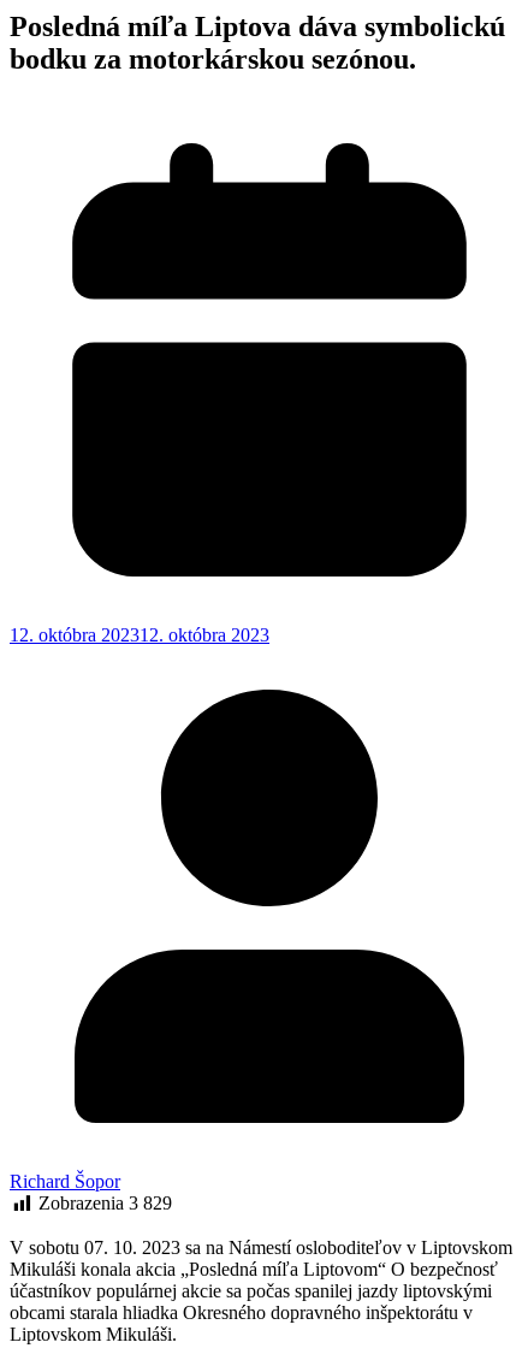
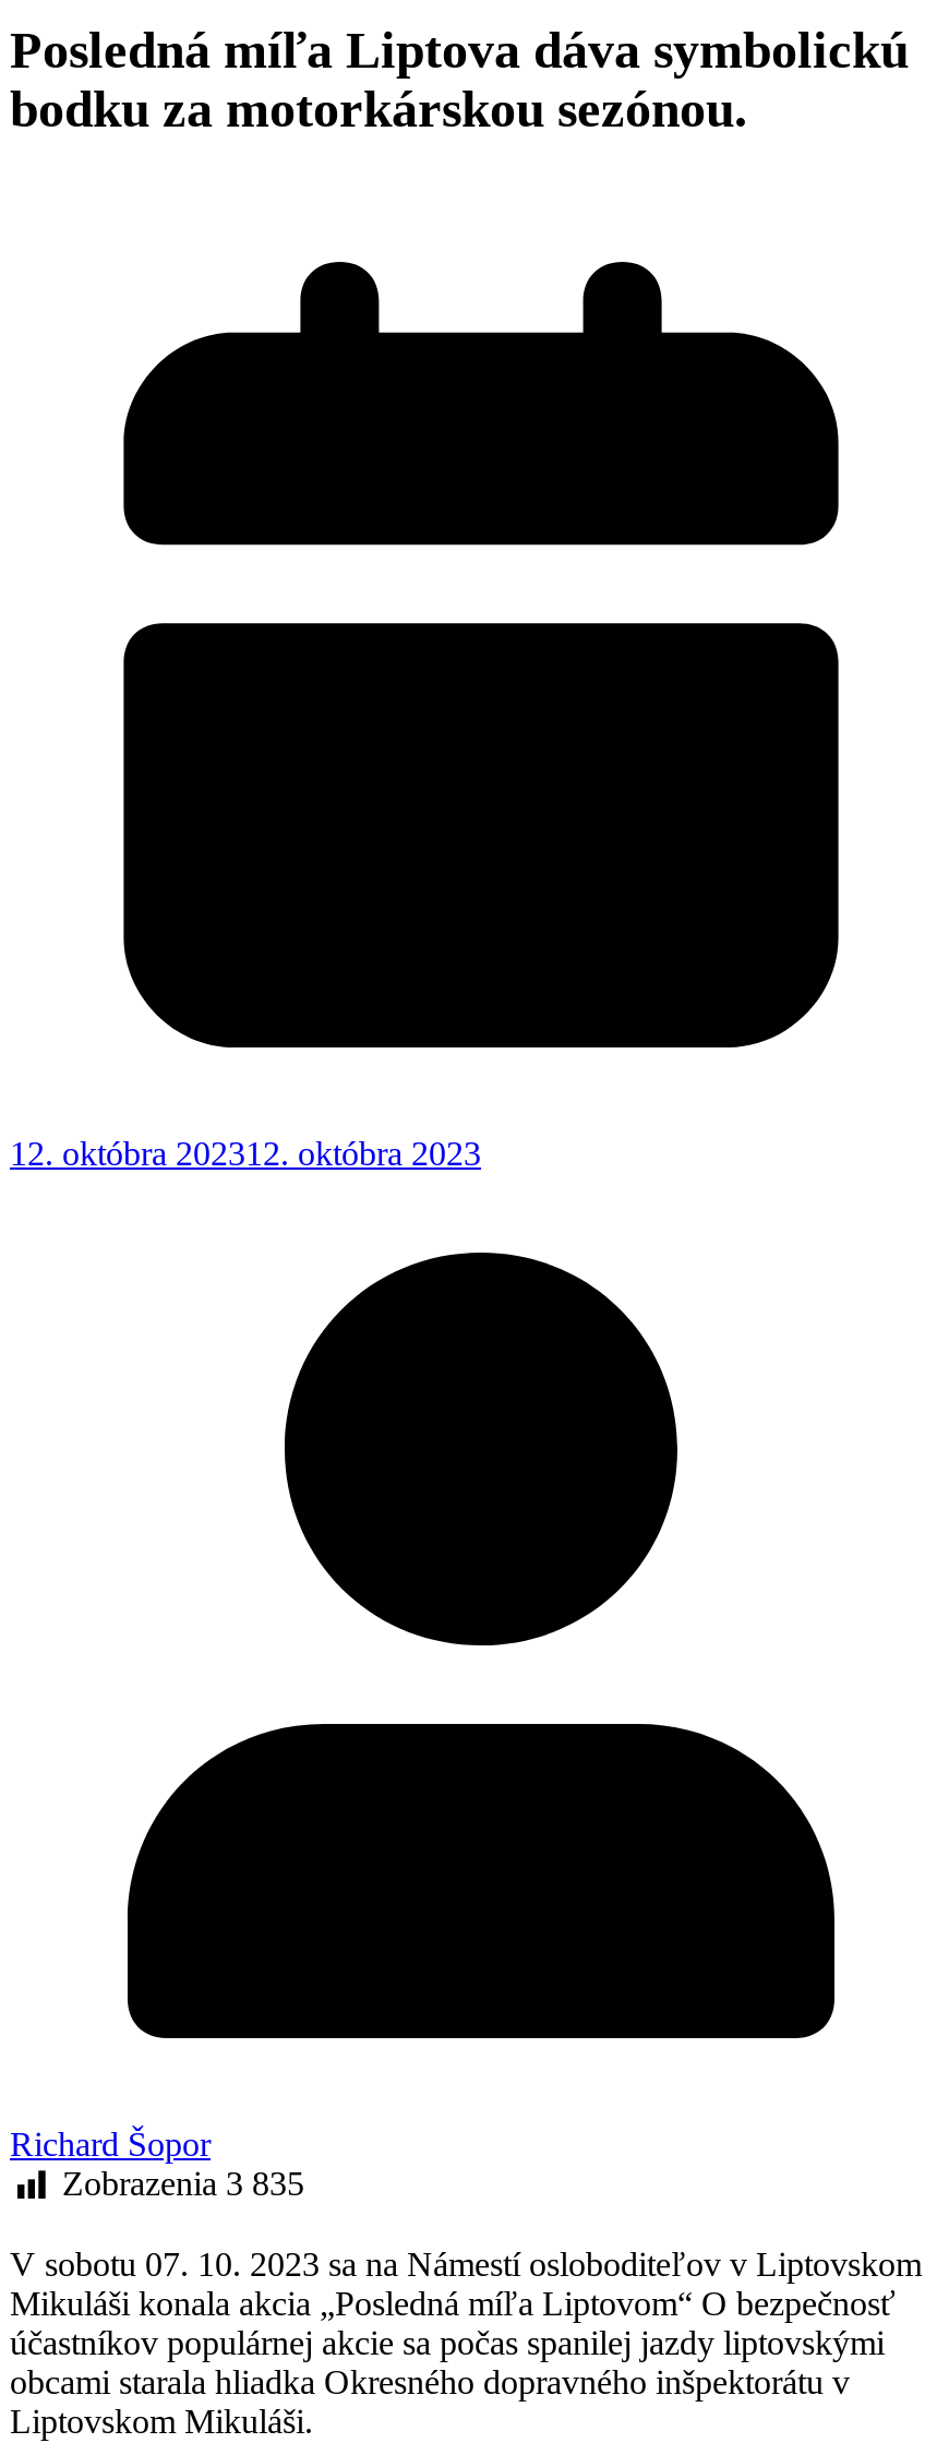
[38,1193,172,1213] Zobrazenia 3 829 -> [62,2165,304,2202] Zobrazenia 3 835

